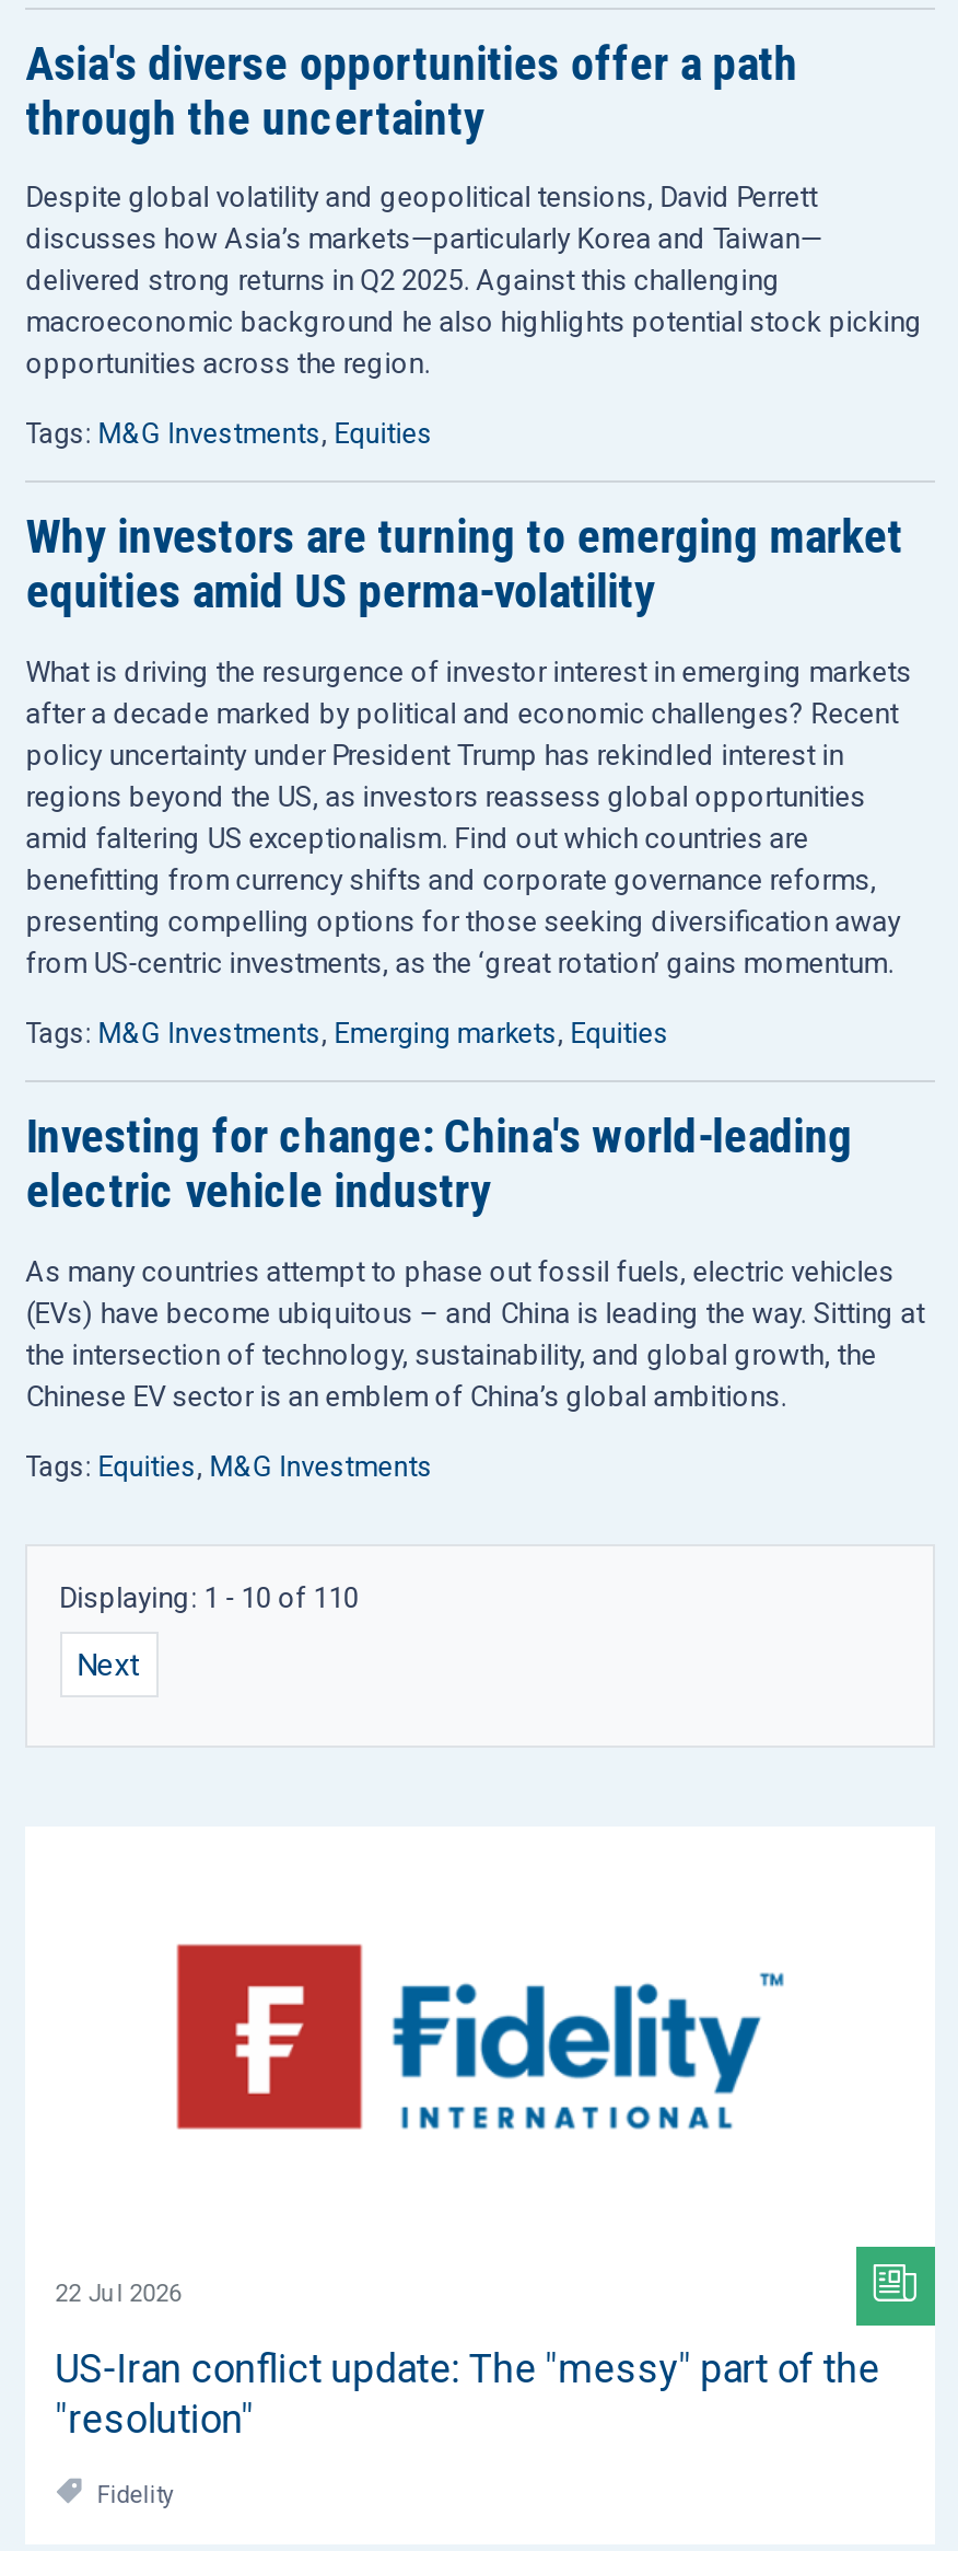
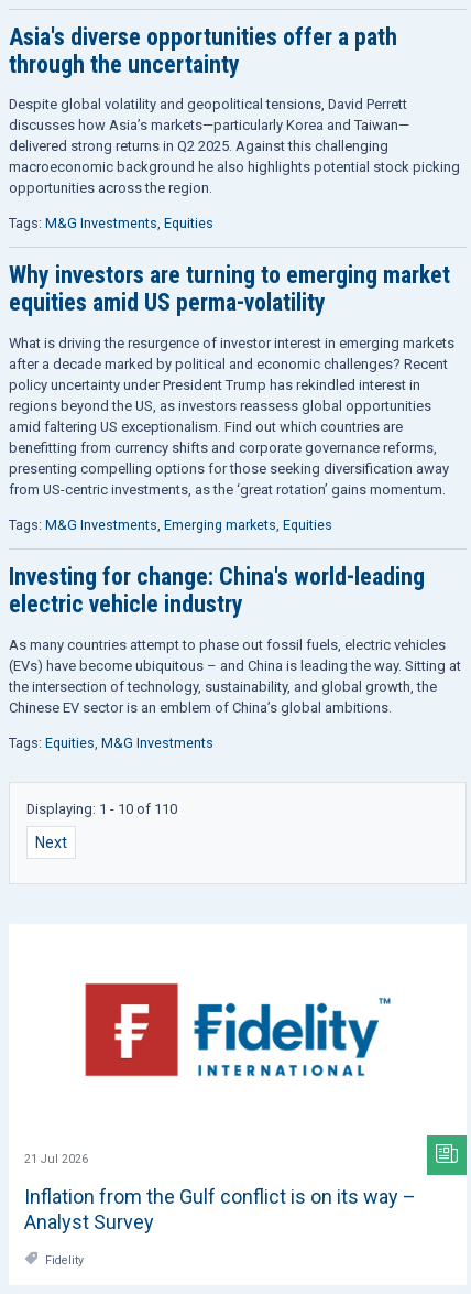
[55,2279,182,2307] 22 Jul 2026 -> [24,1151,88,1166] 21 Jul 2026
[55,2345,880,2442] US-Iran conflict update: The "messy" part of the | "resolution" -> [24,1185,416,1233] Inflation from the Gulf conflict is on its way – | Analyst Survey

